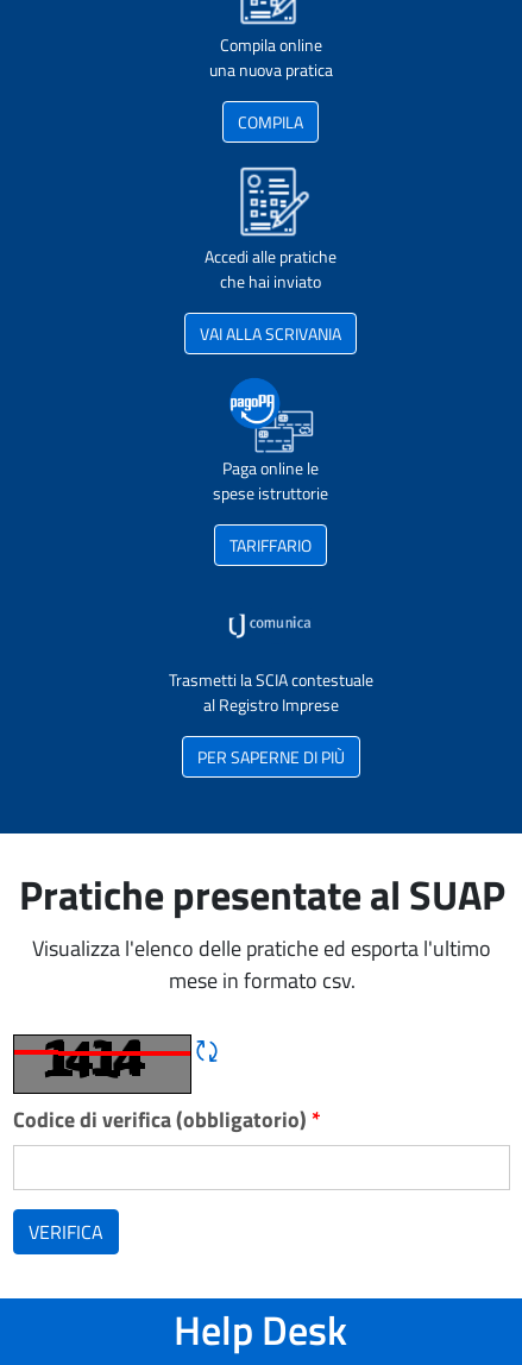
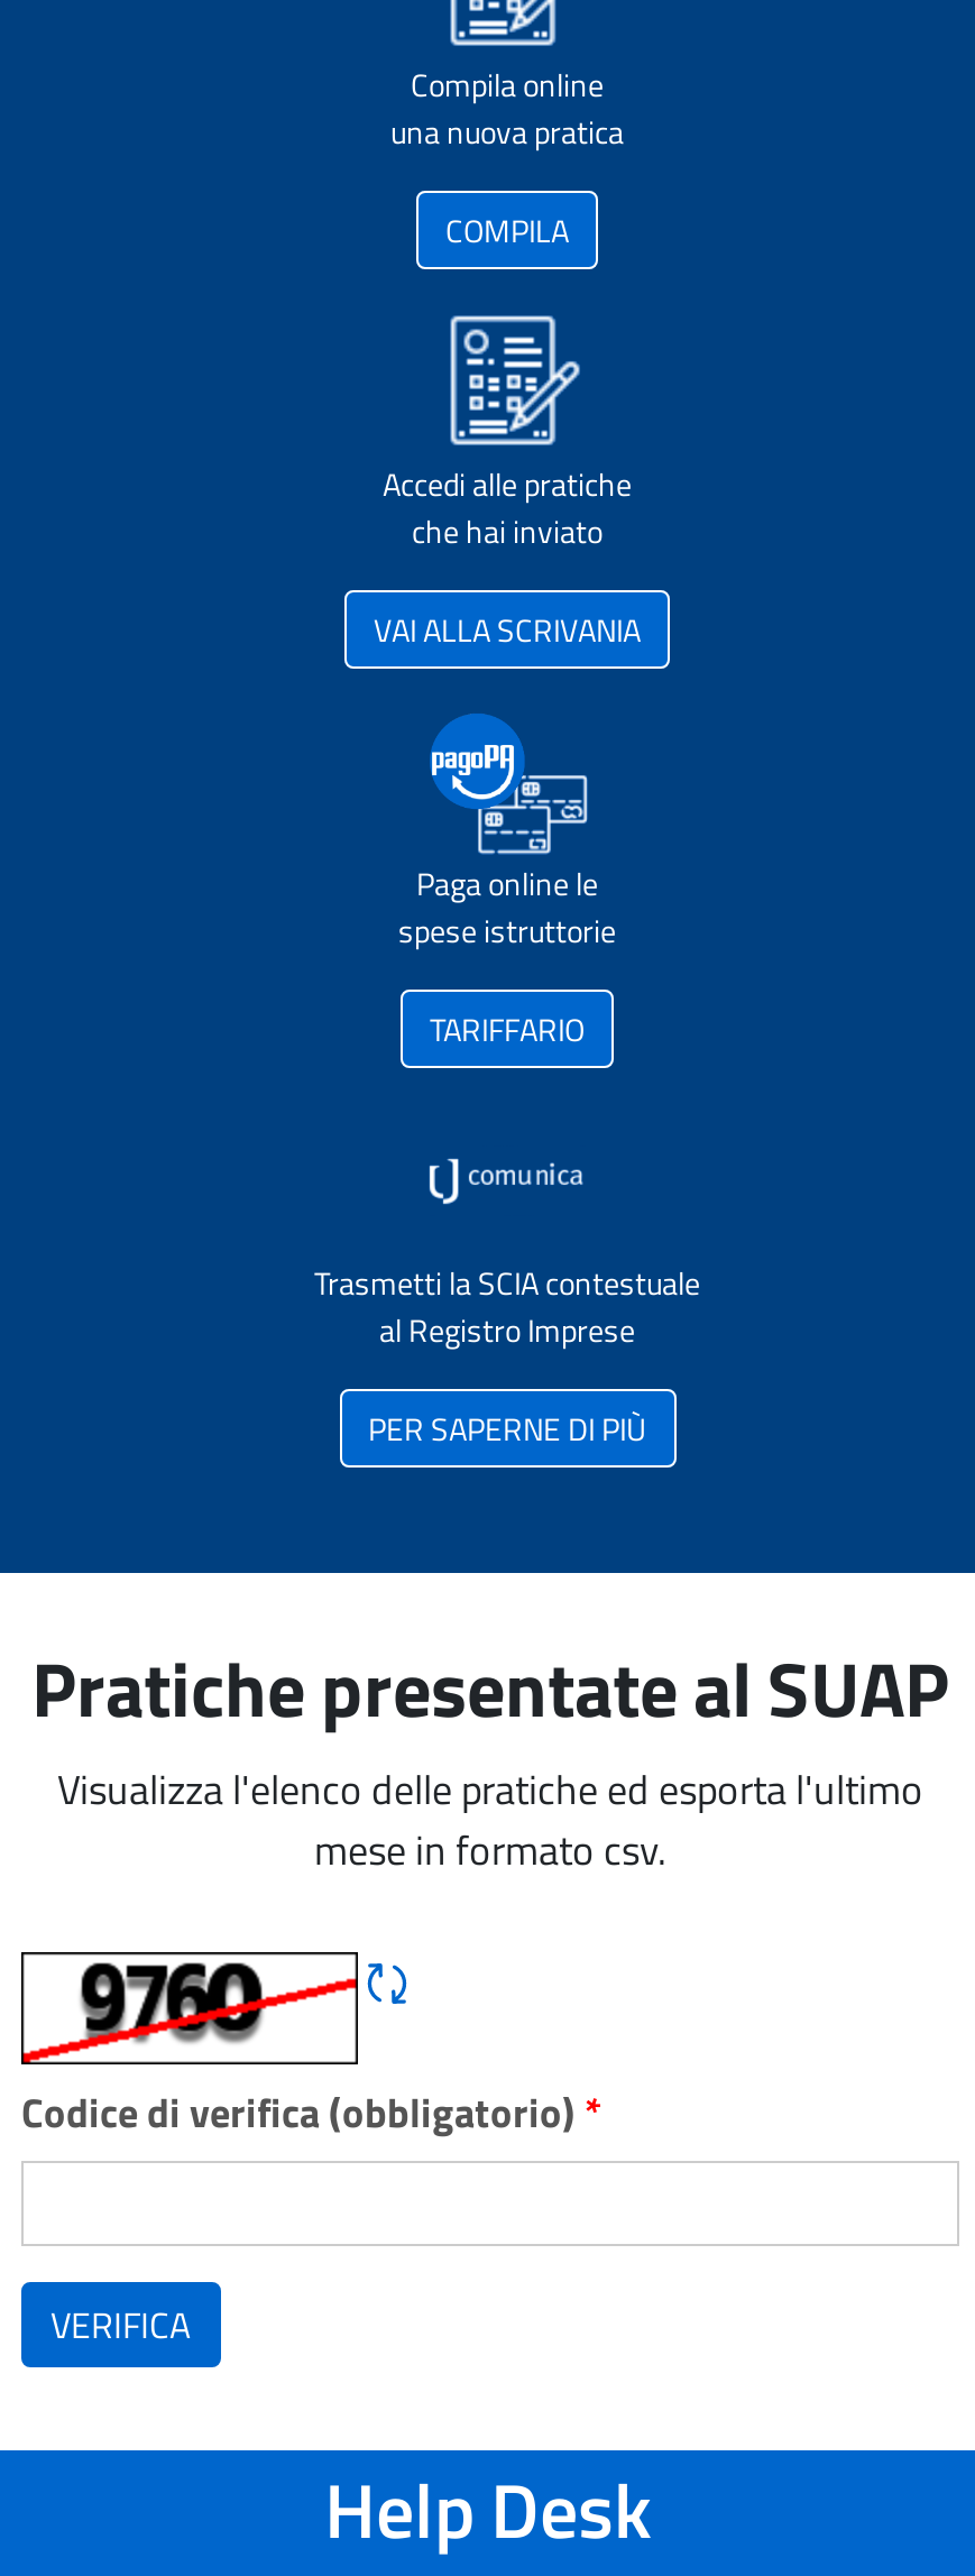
[13,1034,191,1094] [image] -> [21,1952,358,2064] [image]

